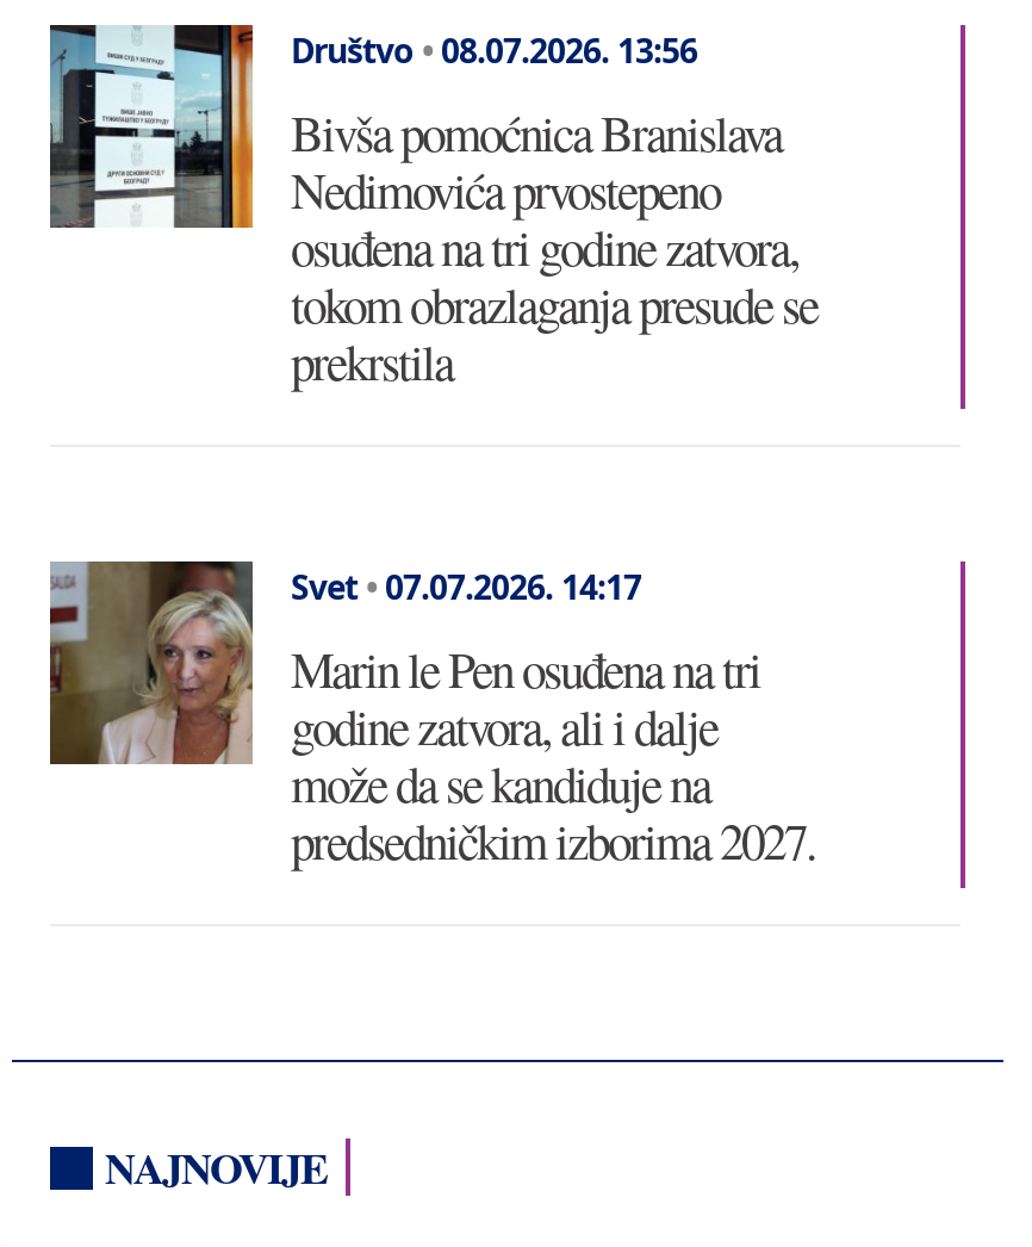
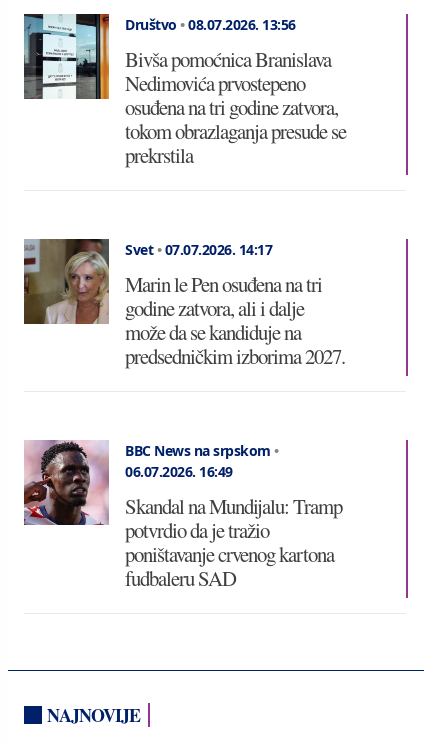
none -> [23,439,342,592] [image] | BBC News na srpskom • | 06.07.2026. 16:49 | Skandal na Mundijalu: Tramp | potvrdio da je tražio | poništavanje crvenog kartona | fudbaleru SAD

